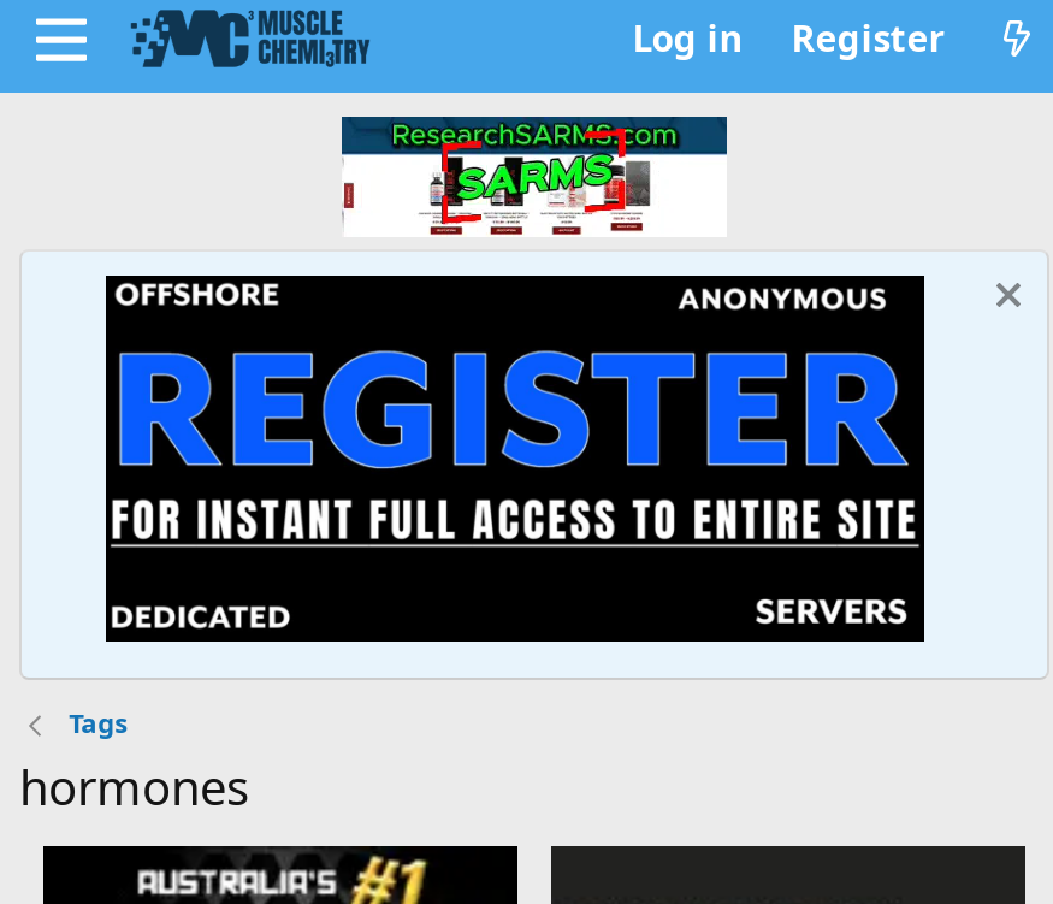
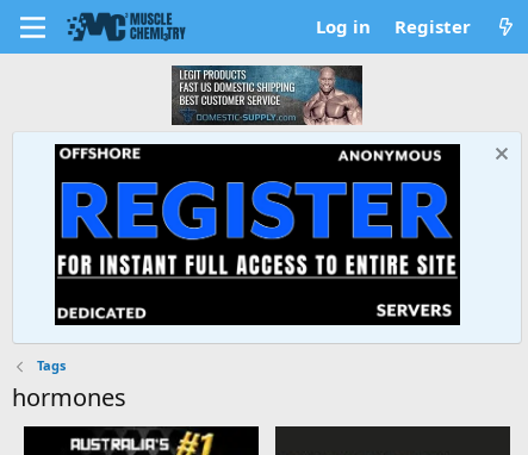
[342,114,727,237] [image] -> [170,66,364,126] [image]

